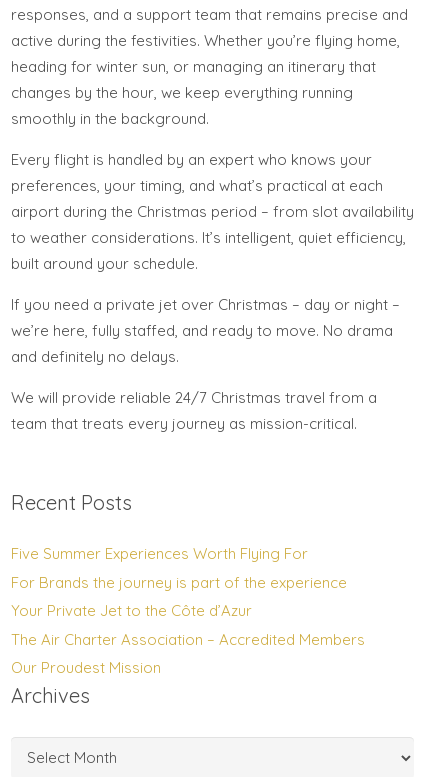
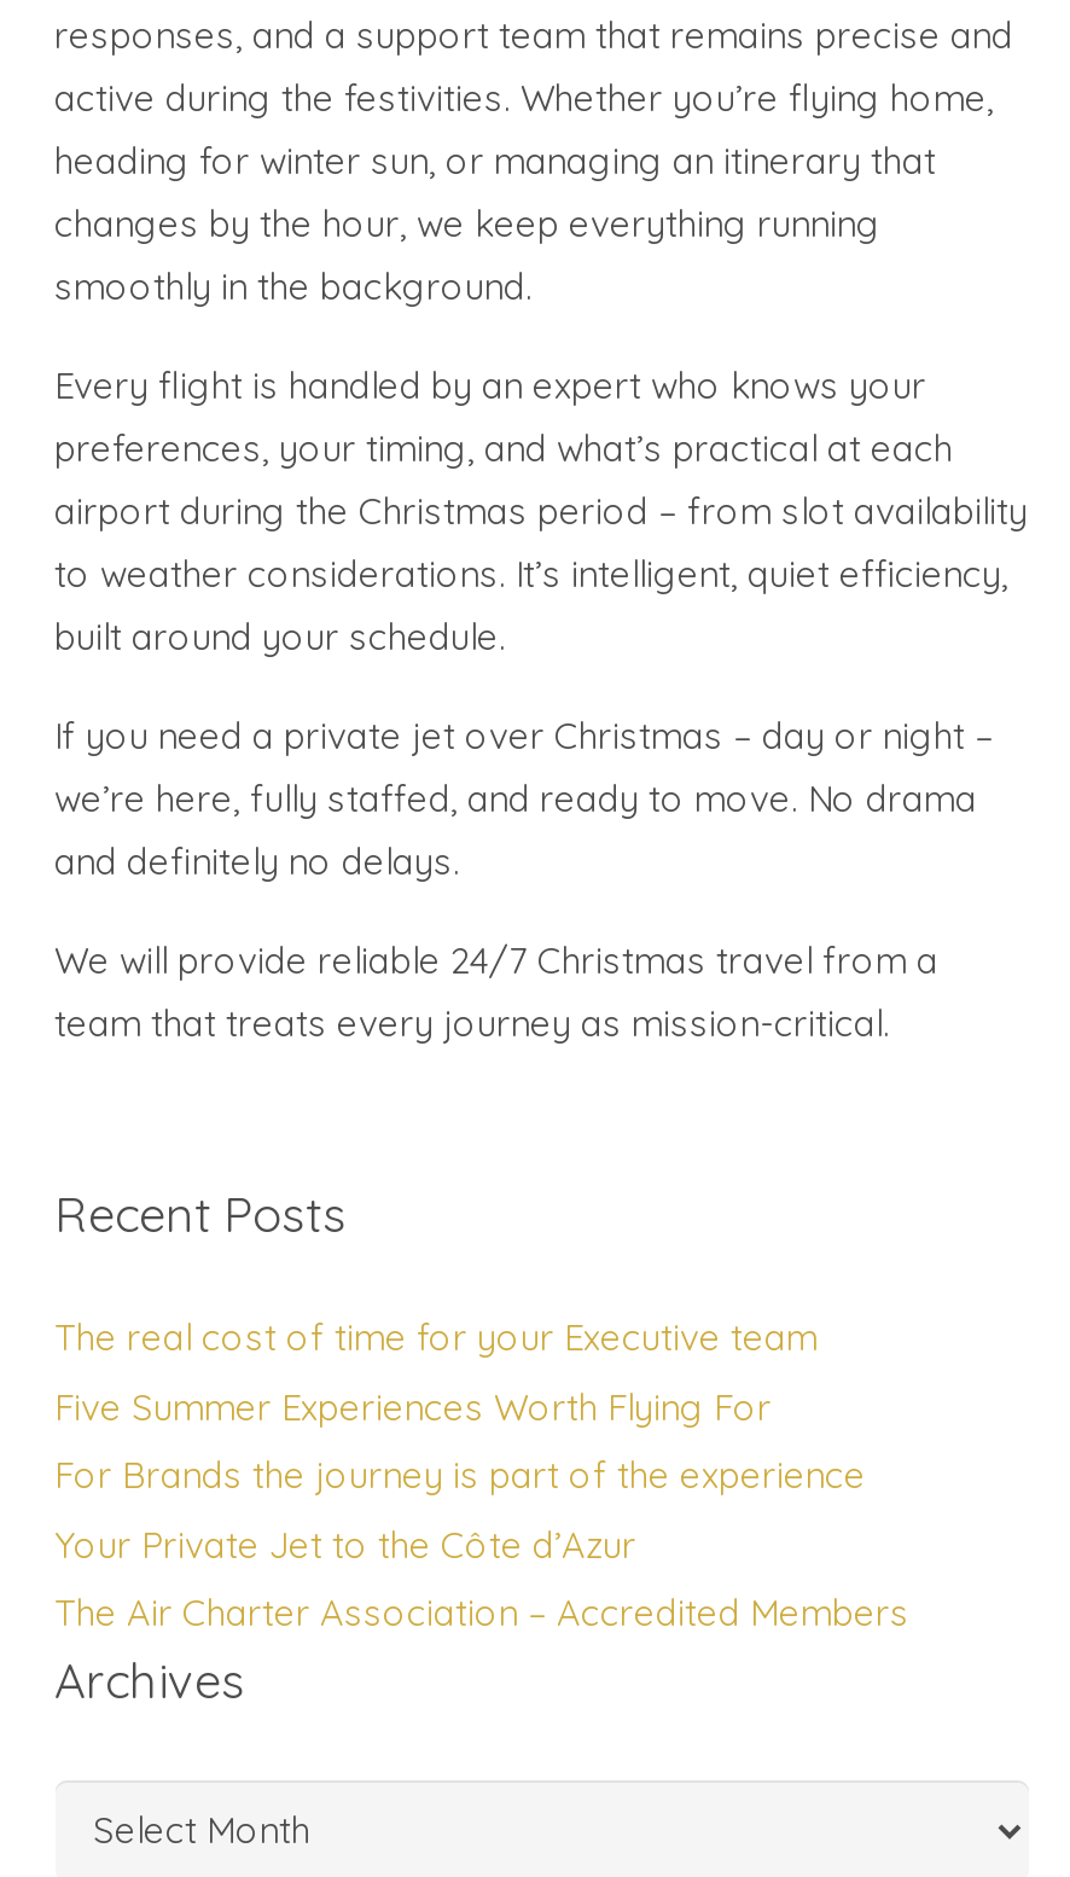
none -> [54,1315,818,1361] The real cost of time for your Executive team
moved [10,544,364,649] -> [54,1384,909,1636]: Five Summer Experiences Worth Flying For | For Brands the journey is part of the experience | Your Private Jet to the Côte d’Azur | The Air Charter Association – Accredited Members
[10,658,160,677] Our Proudest Mission -> none

